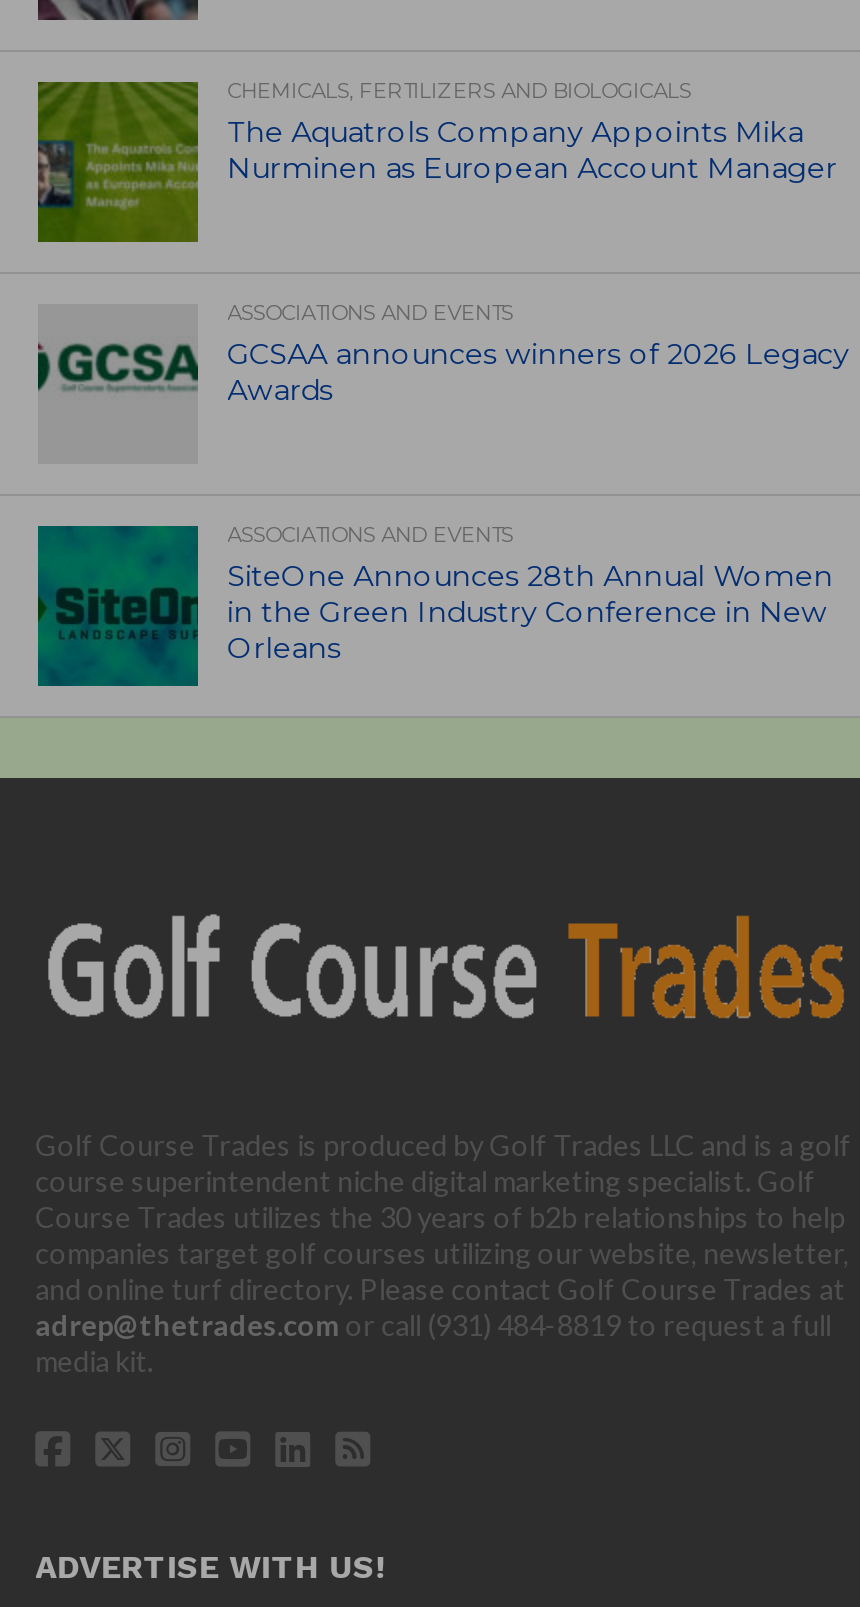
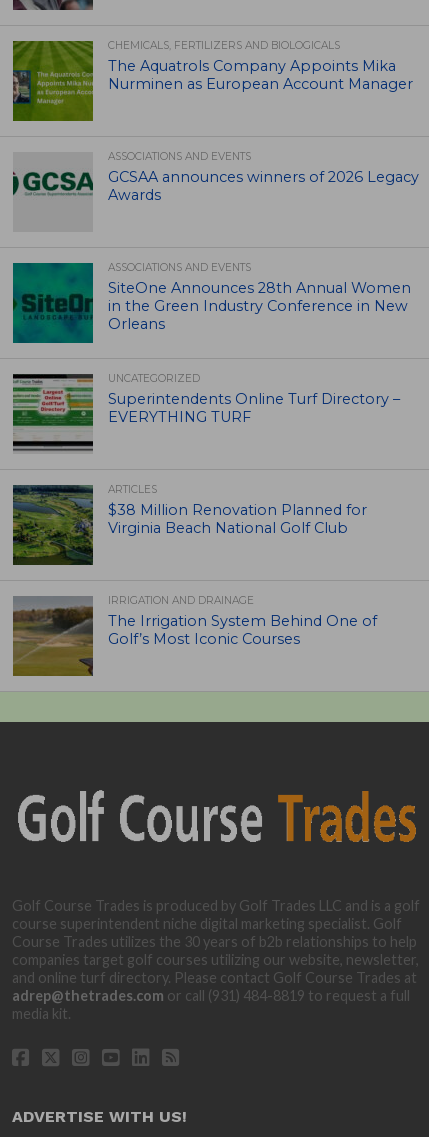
none -> [12,372,400,454] [image] | UNCATEGORIZED | Superintendents Online Turf Directory – | EVERYTHING TURF
none -> [12,483,367,566] [image] | ARTICLES | $38 Million Renovation Planned for | Virginia Beach National Golf Club
none -> [12,594,377,677] [image] | IRRIGATION AND DRAINAGE | The Irrigation System Behind One of | Golf’s Most Iconic Courses

